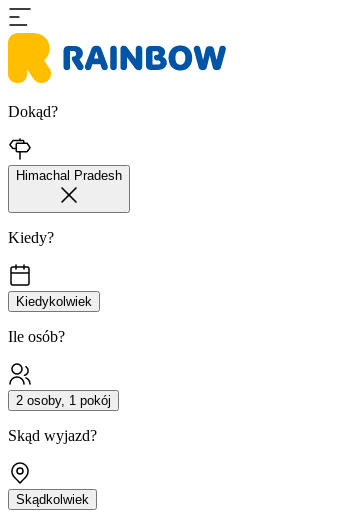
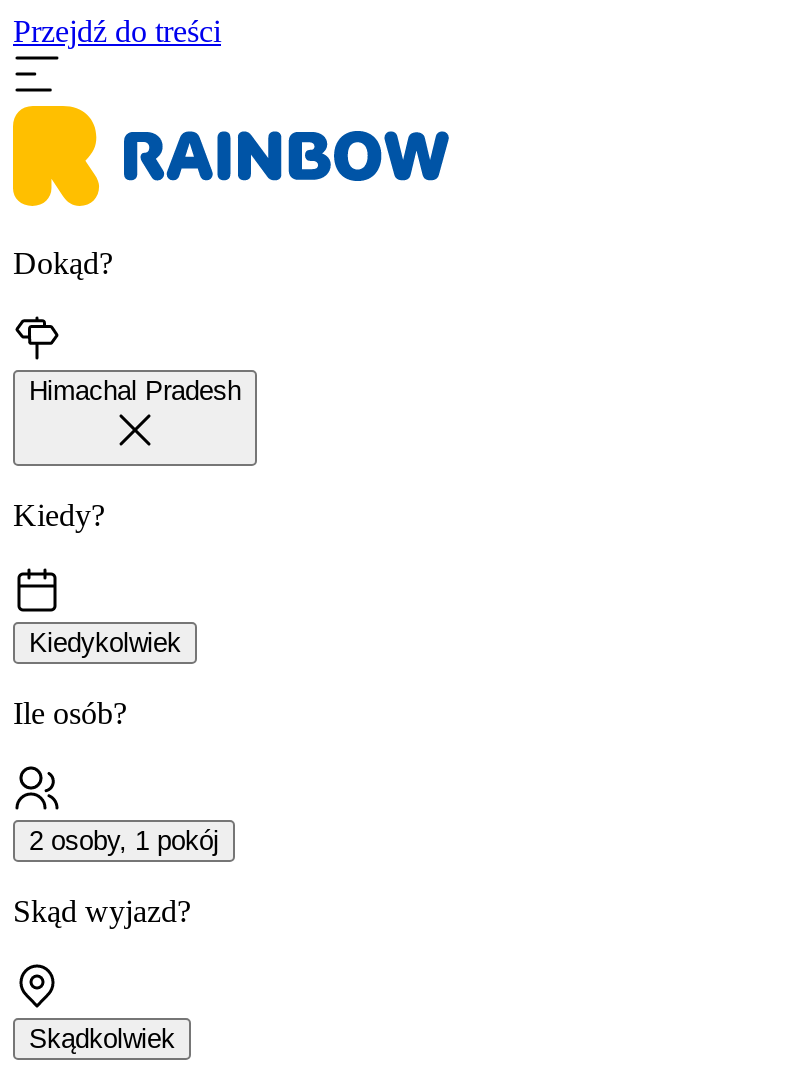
none -> [13,14,221,48] Przejdź do treści

